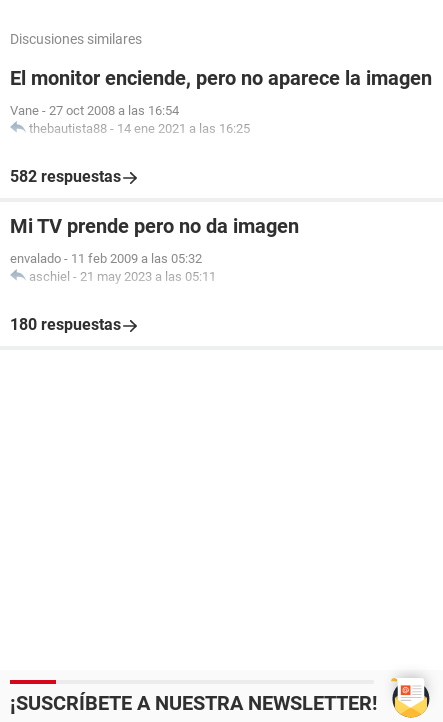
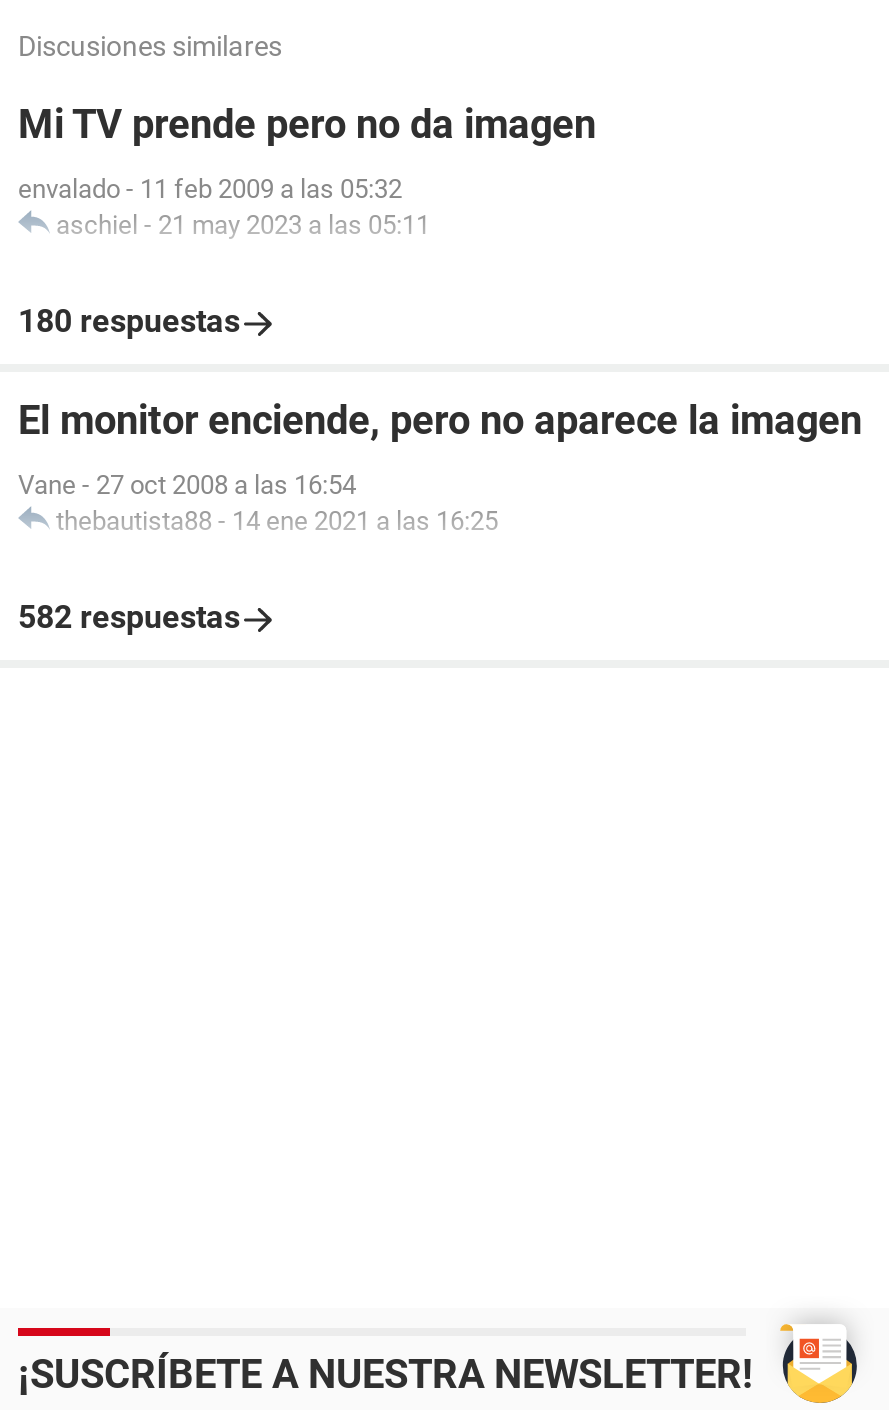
moved [10,66,432,186] -> [18,396,862,636]: El monitor enciende, pero no aparece la imagen | Vane - 27 oct 2008 a las 16:54 | thebautista88 - 14 ene 2021 a las 16:25 | 582 respuestas
moved [10,214,299,334] -> [18,100,596,340]: Mi TV prende pero no da imagen | envalado - 11 feb 2009 a las 05:32 | aschiel - 21 may 2023 a las 05:11 | 180 respuestas

